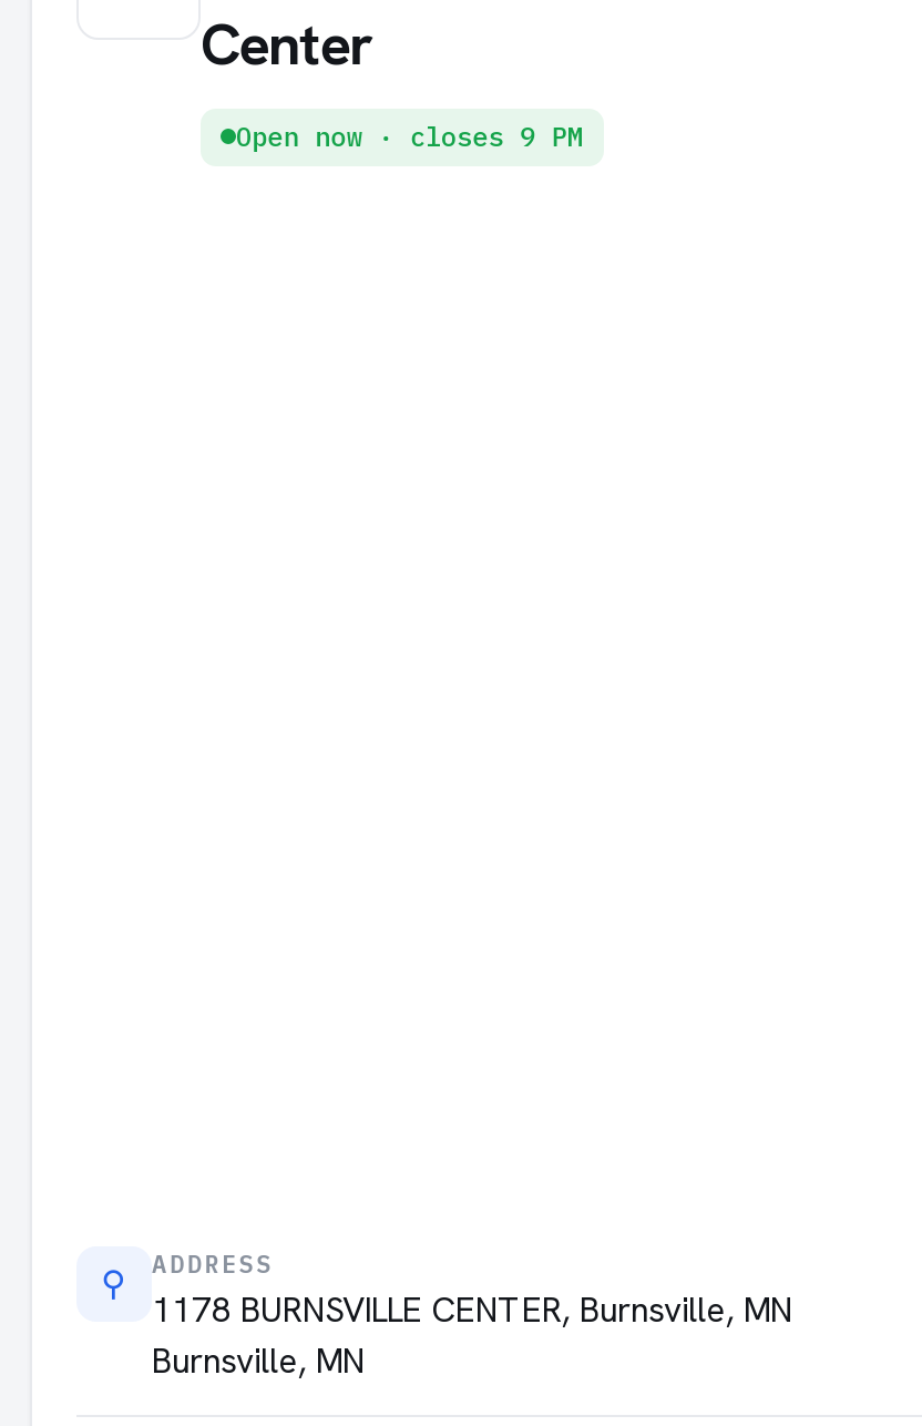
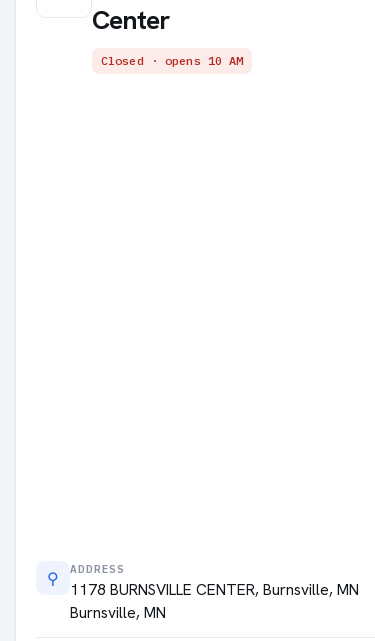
[236,119,583,152] Open now · closes 9 PM -> [101,53,243,68] Closed · opens 10 AM

